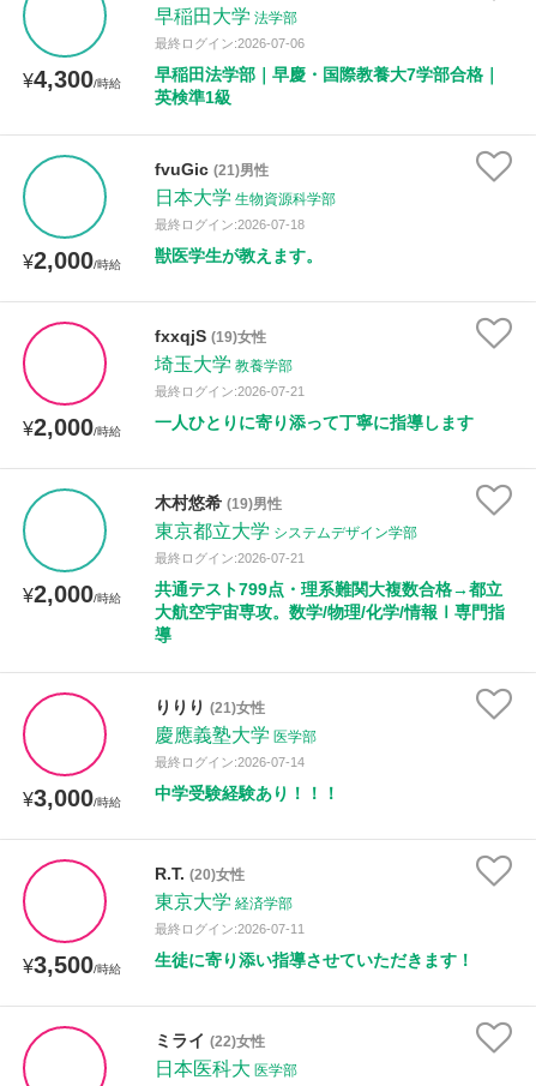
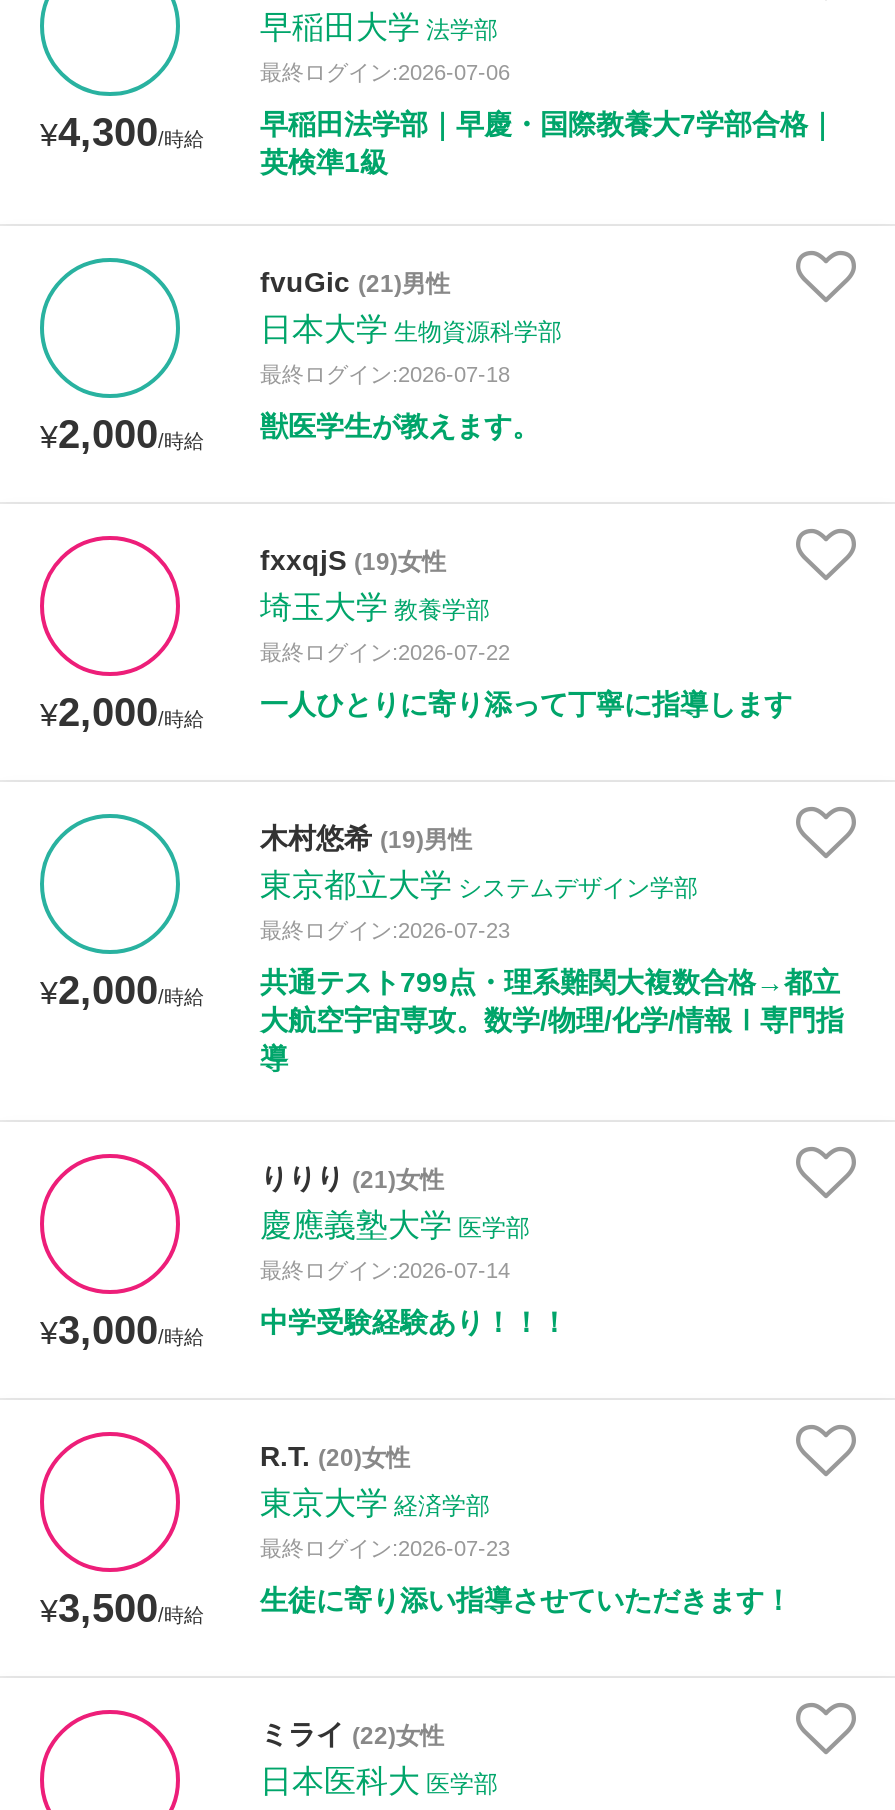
[155,384,305,398] 最終ログイン:2026-07-21 -> [260,640,510,664] 最終ログイン:2026-07-22
[155,551,305,565] 最終ログイン:2026-07-21 -> [260,918,510,942] 最終ログイン:2026-07-23
[155,922,305,936] 最終ログイン:2026-07-11 -> [260,1536,510,1560] 最終ログイン:2026-07-23

